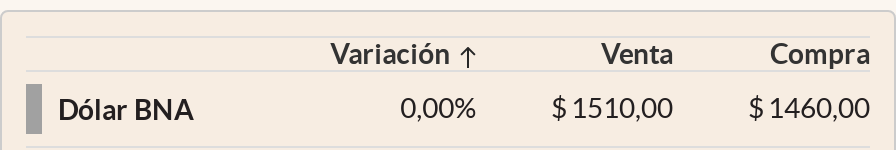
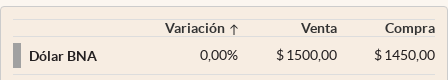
[551,92,673,124] $ 1510,00 -> [275,47,336,63] $ 1500,00
[748,92,870,124] $ 1460,00 -> [374,47,435,63] $ 1450,00

